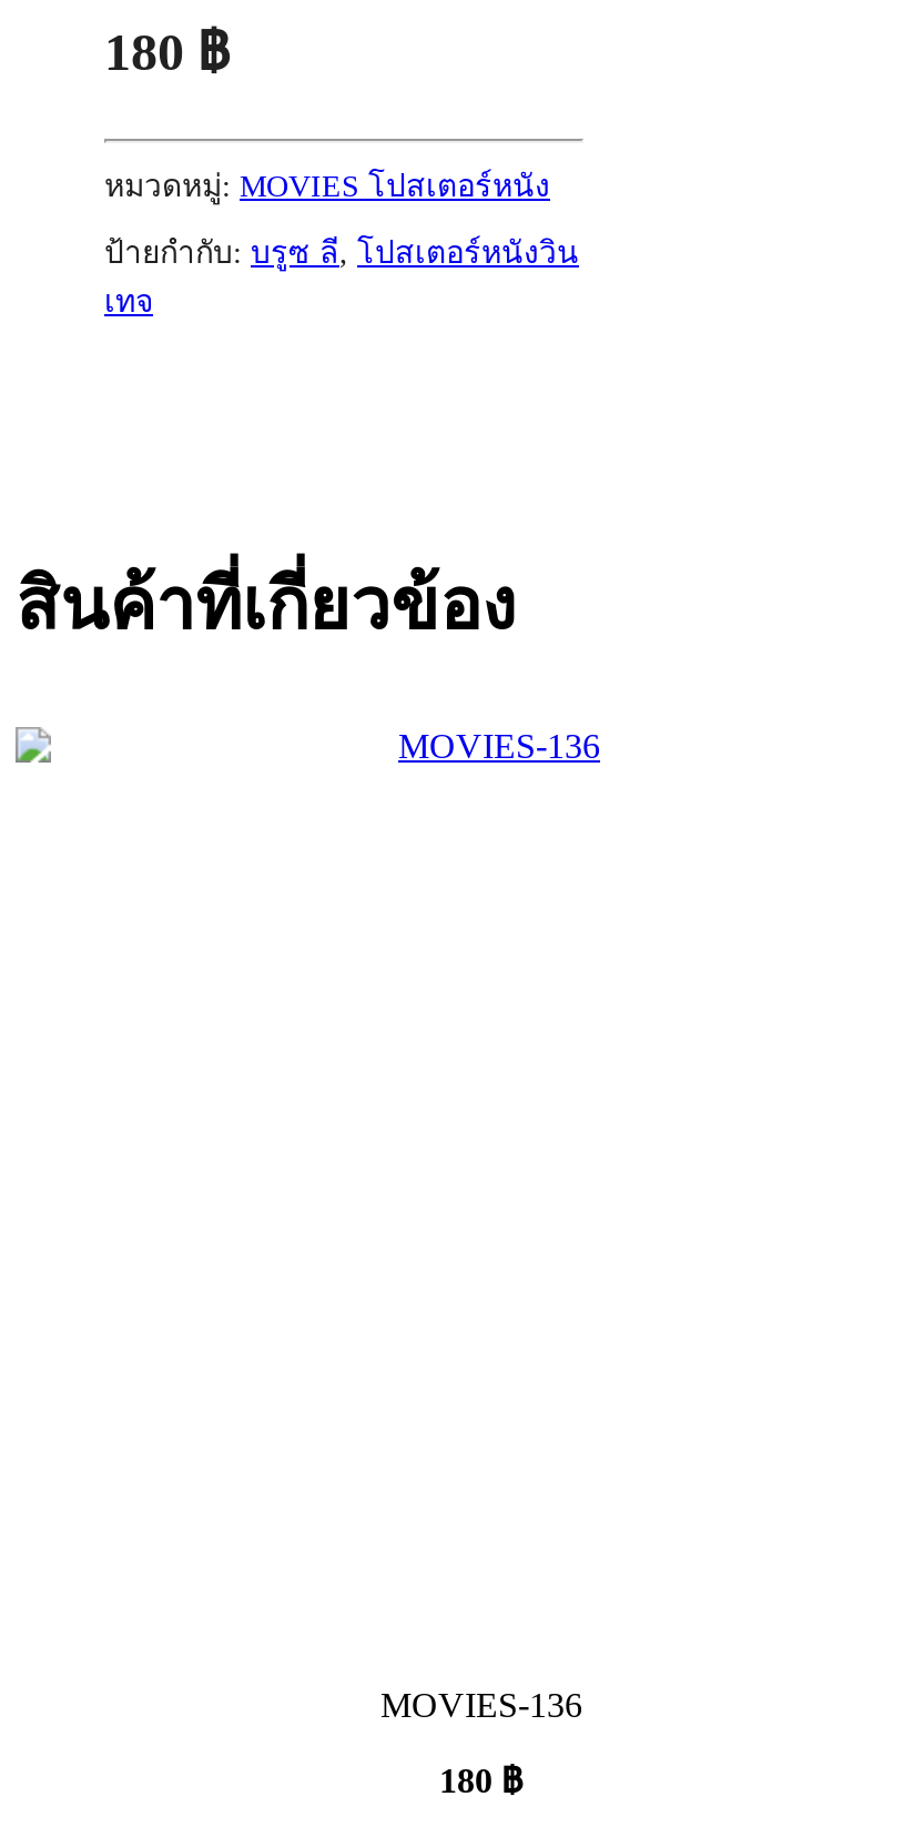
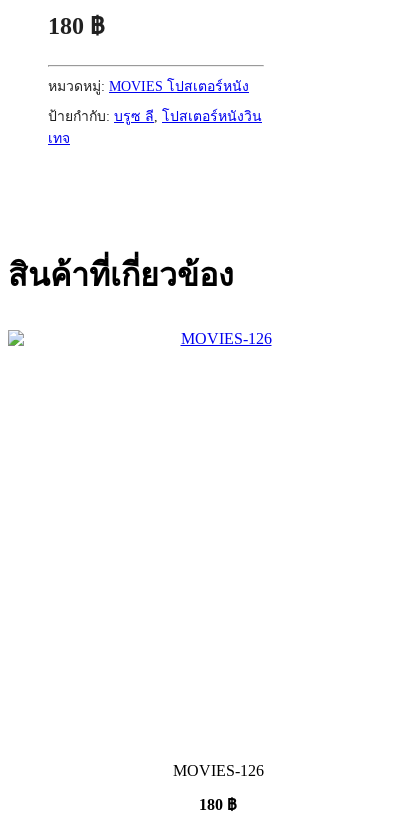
[380,1686,582,1724] MOVIES-136 -> [172,762,263,779] MOVIES-126

